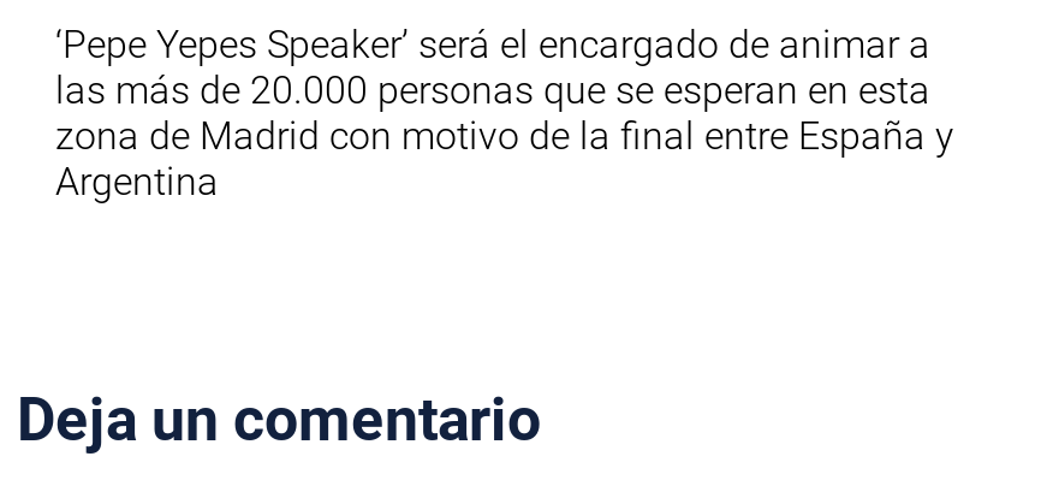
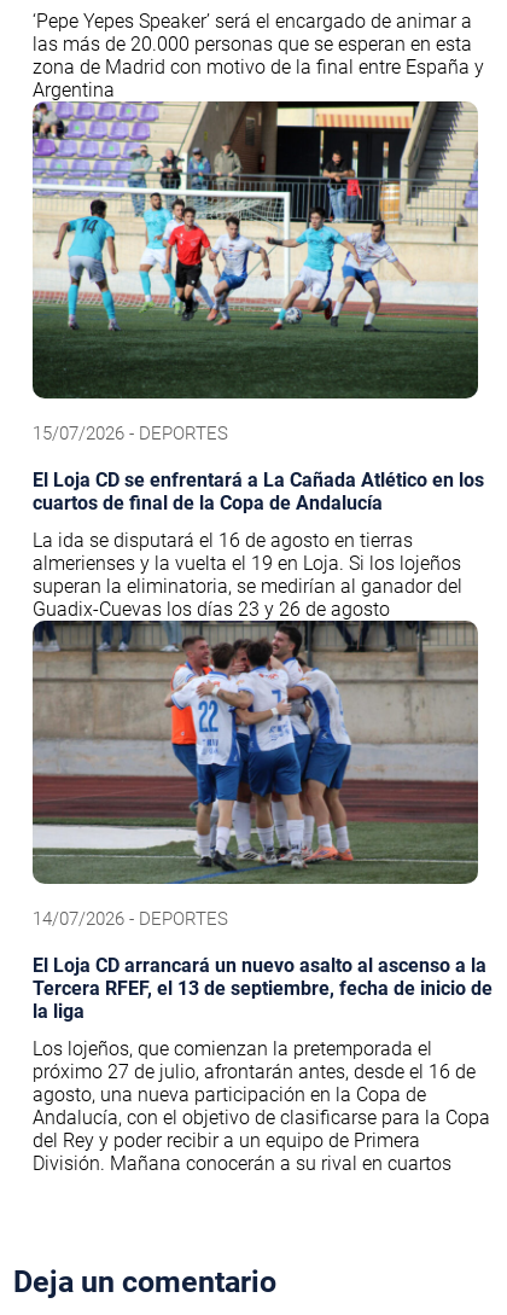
none -> [31,100,484,621] [image] | 15/07/2026 - DEPORTES | El Loja CD se enfrentará a La Cañada Atlético en los | cuartos de final de la Copa de Andalucía | La ida se disputará el 16 de agosto en tierras | almerienses y la vuelta el 19 en Loja. Si los lojeños | superan la eliminatoria, se medirían al ganador del | Guadix-Cuevas los días 23 y 26 de agosto
none -> [31,619,493,1175] [image] | 14/07/2026 - DEPORTES | El Loja CD arrancará un nuevo asalto al ascenso a la | Tercera RFEF, el 13 de septiembre, fecha de inicio de | la liga | Los lojeños, que comienzan la pretemporada el | próximo 27 de julio, afrontarán antes, desde el 16 de | agosto, una nueva participación en la Copa de | Andalucía, con el objetivo de clasificarse para la Copa | del Rey y poder recibir a un equipo de Primera | División. Mañana conocerán a su rival en cuartos

